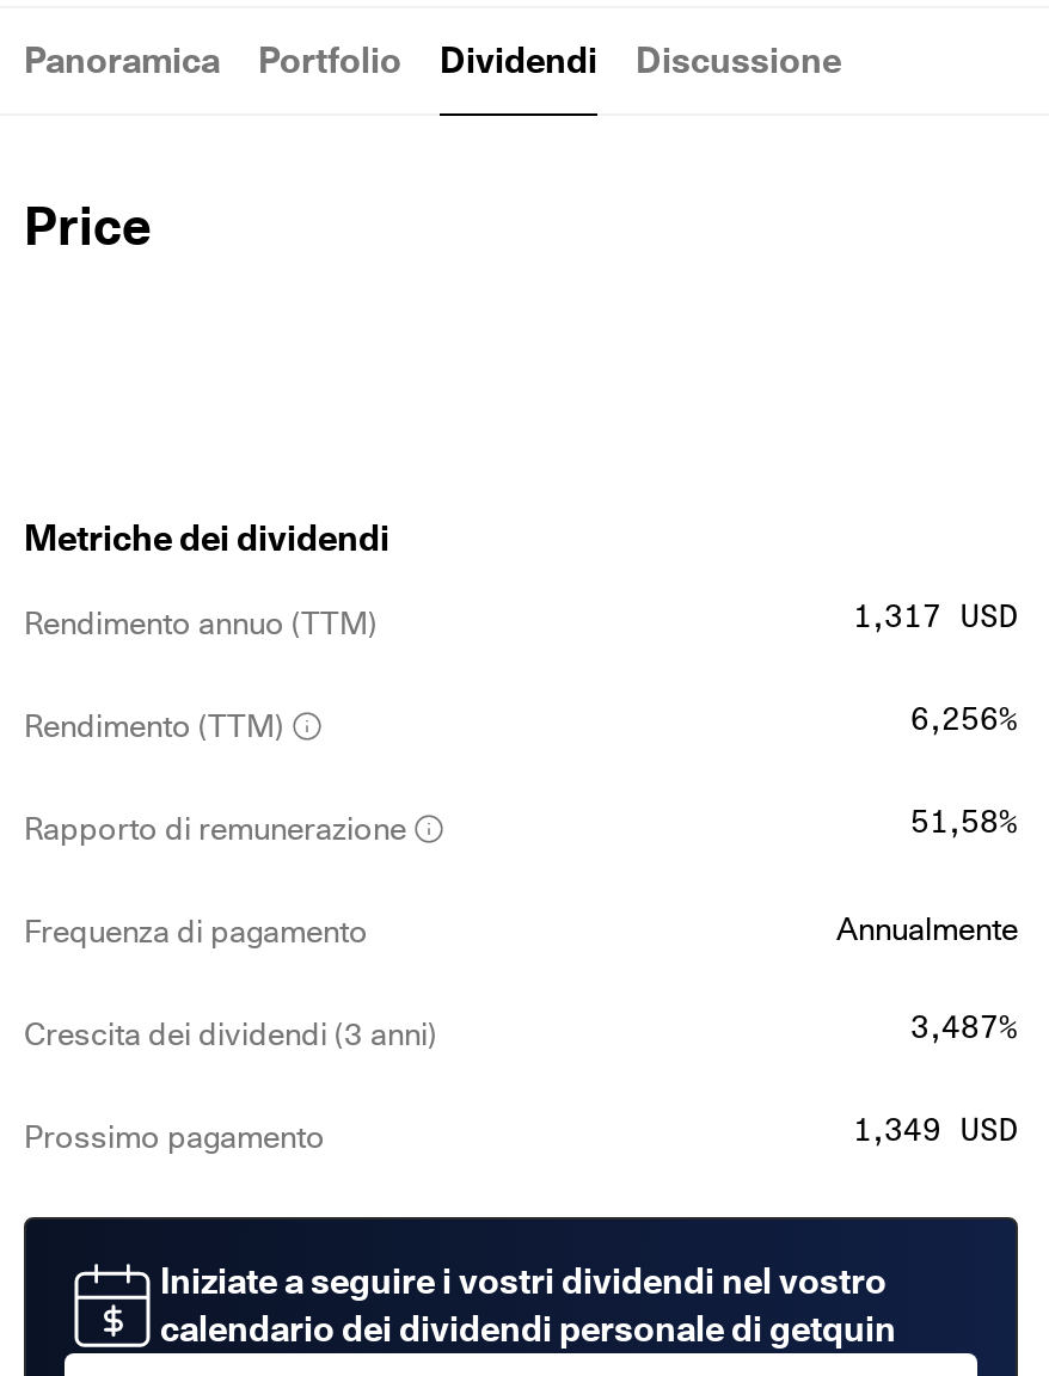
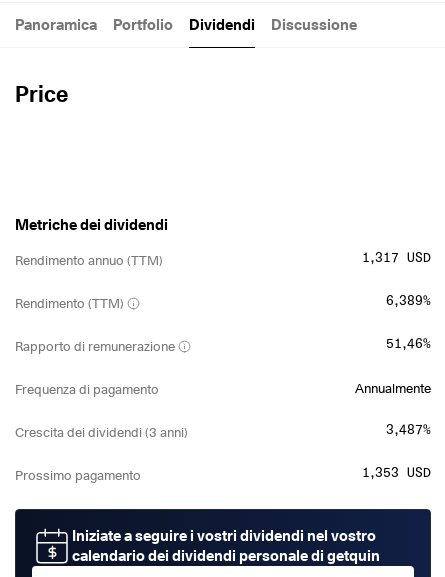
[910,698,1018,736] 6,256% -> [386,292,431,308] 6,389%
[910,801,1018,839] 51,58% -> [386,335,431,351] 51,46%
[853,1109,1018,1147] 1,349 USD -> [362,464,431,480] 1,353 USD

